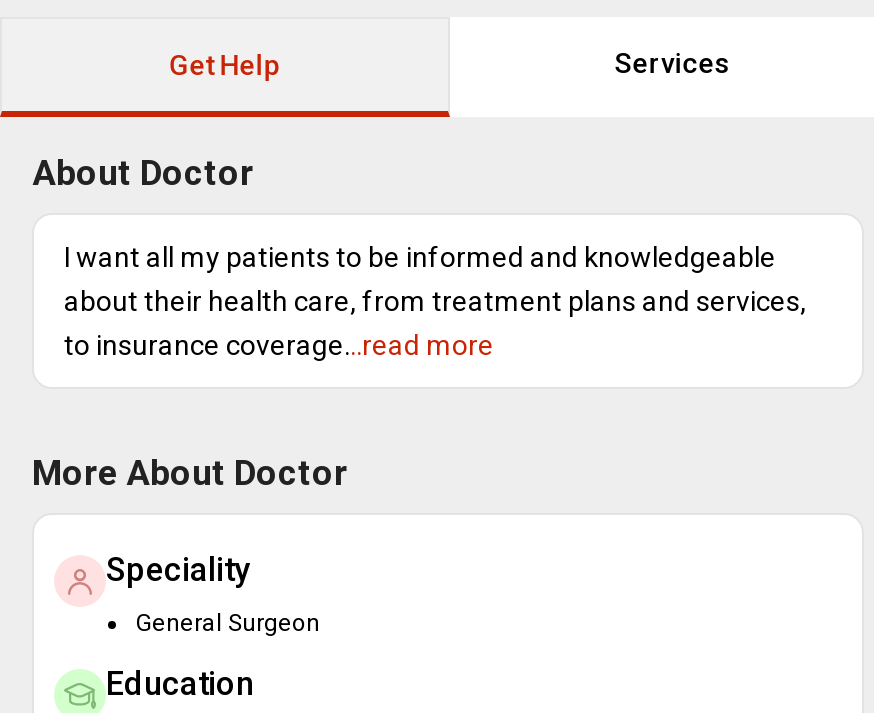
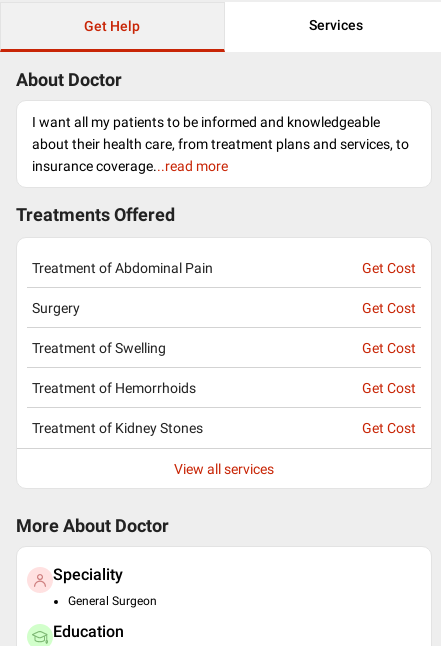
[64,285,806,361] about their health care, from treatment plans and services, | to insurance coverage...read more -> [16,136,416,476] about their health care, from treatment plans and services, to | insurance coverage...read more | Treatments Offered | Treatment of Abdominal Pain | Get Cost | Surgery | Get Cost | Treatment of Swelling | Get Cost | Treatment of Hemorrhoids | Get Cost | Treatment of Kidney Stones | Get Cost | View all services

